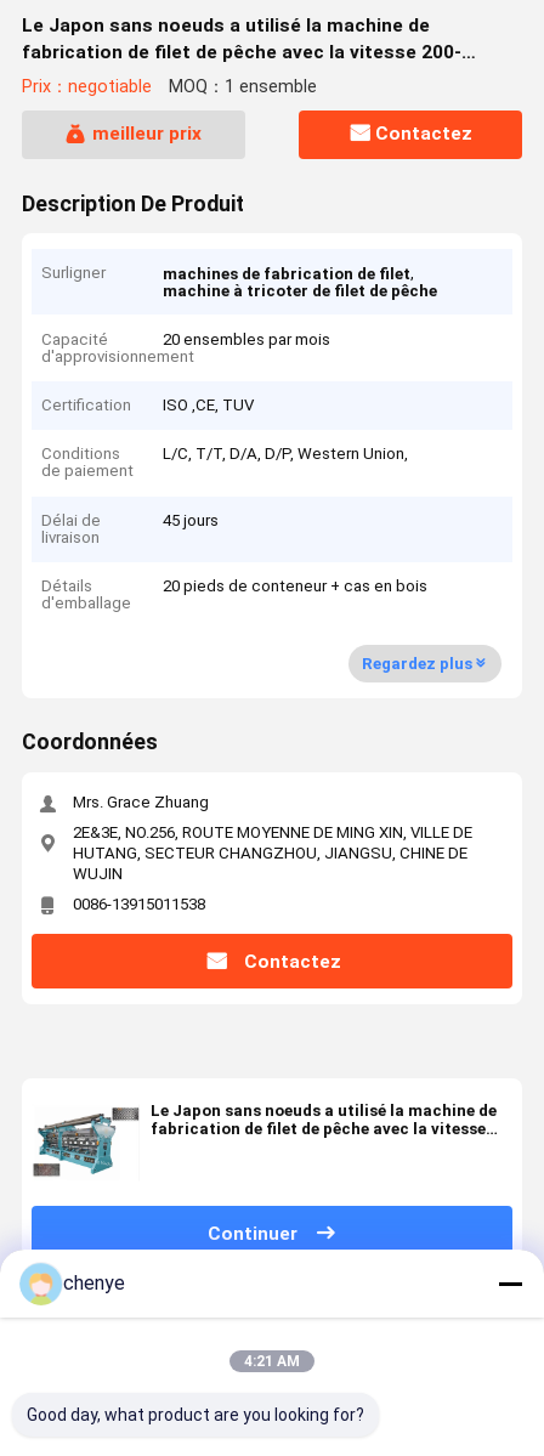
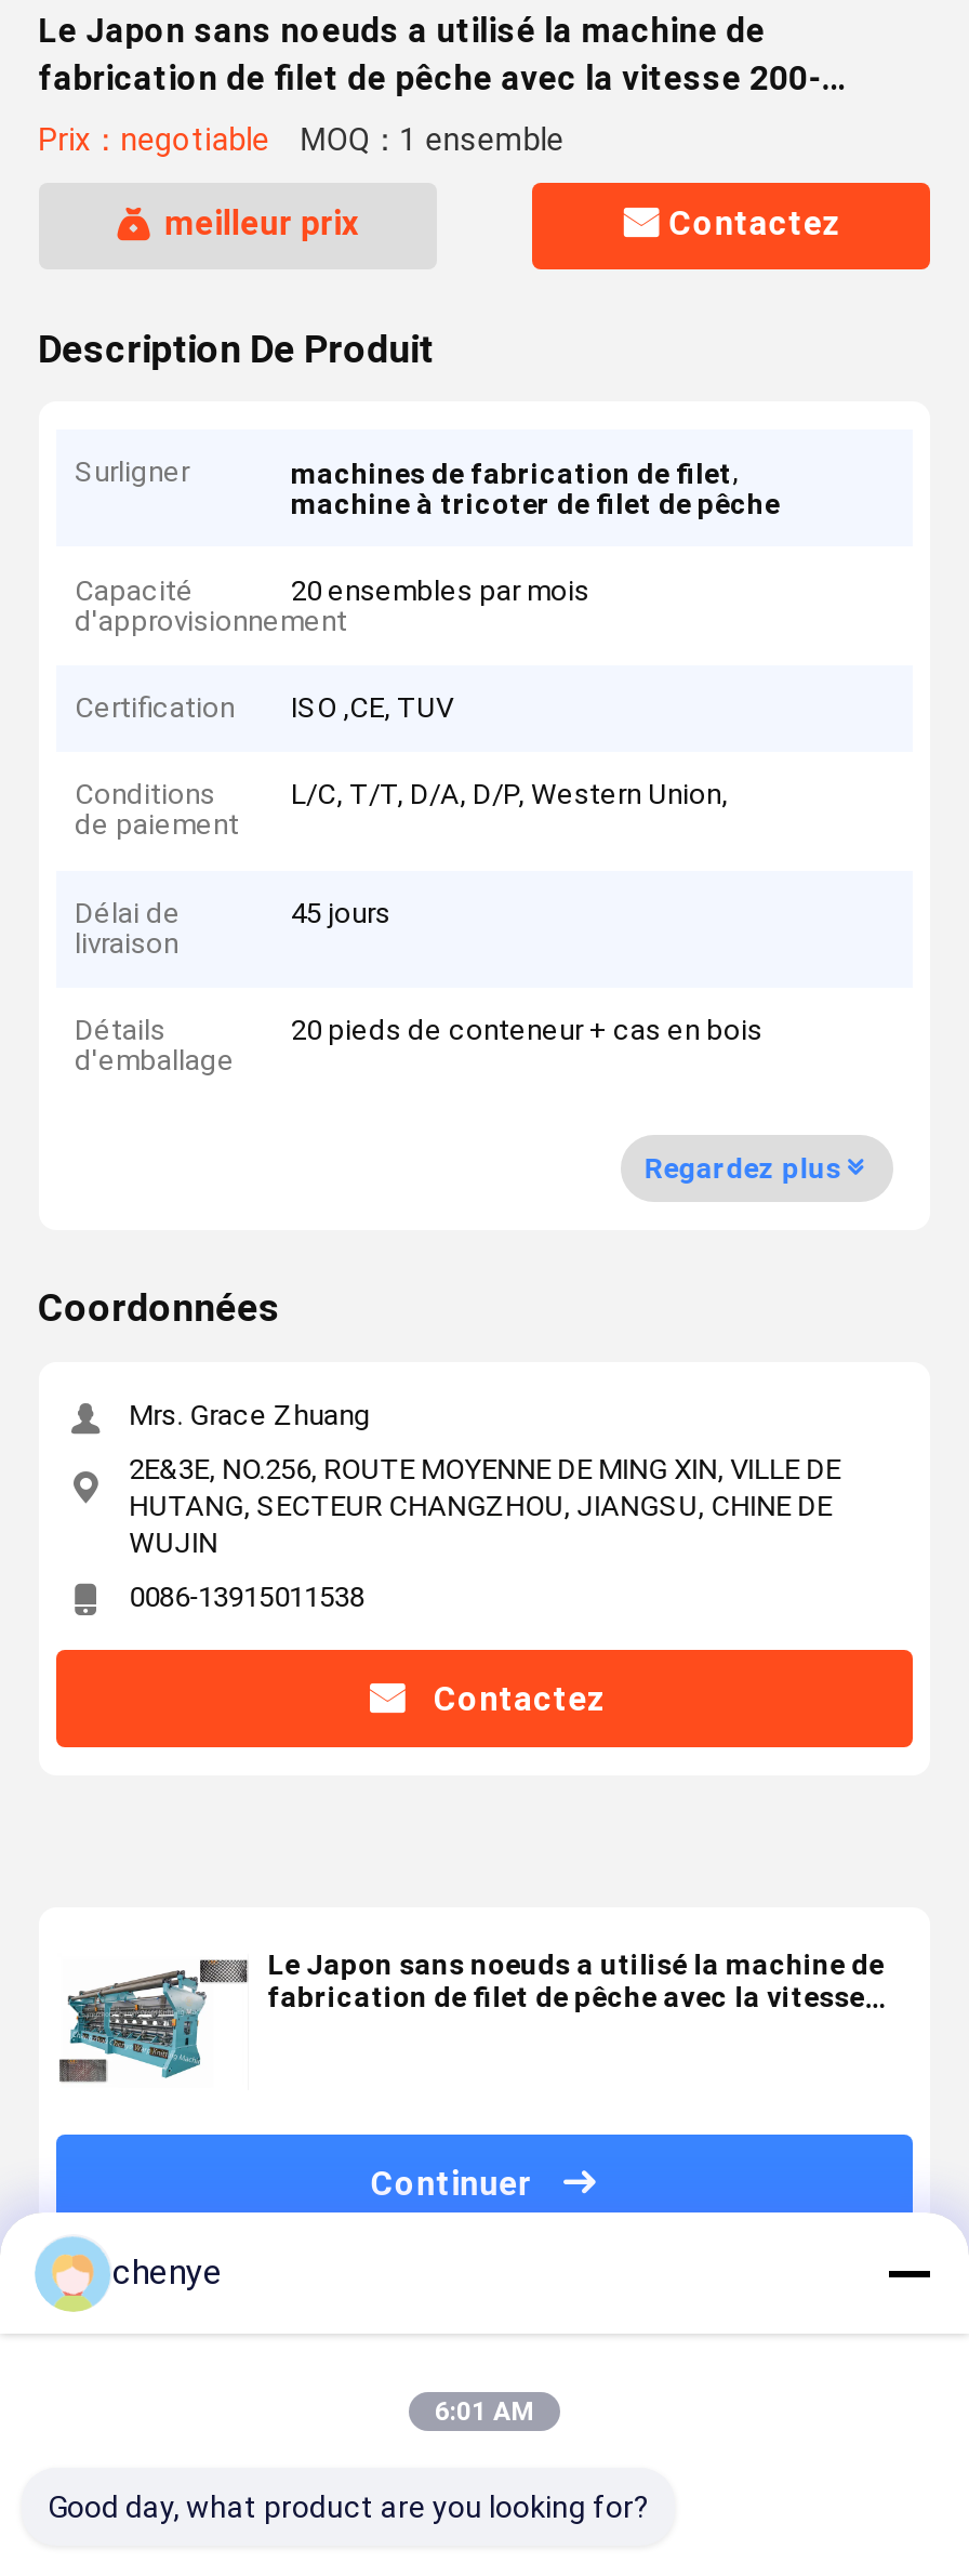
[244,1353,300,1370] 4:21 AM -> [435,2396,534,2427] 6:01 AM

